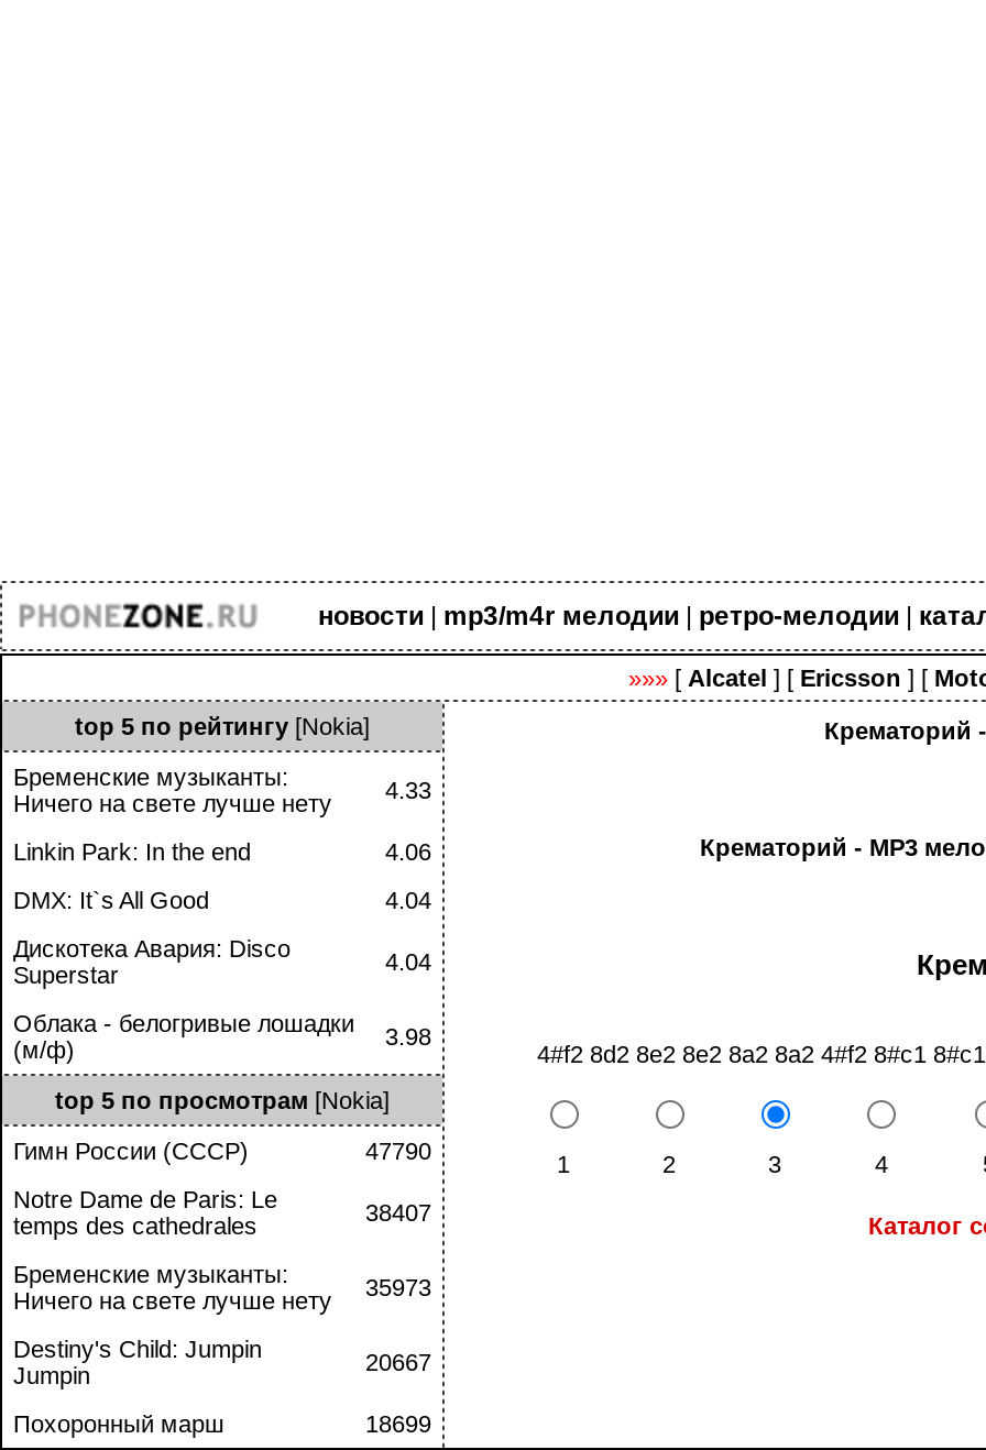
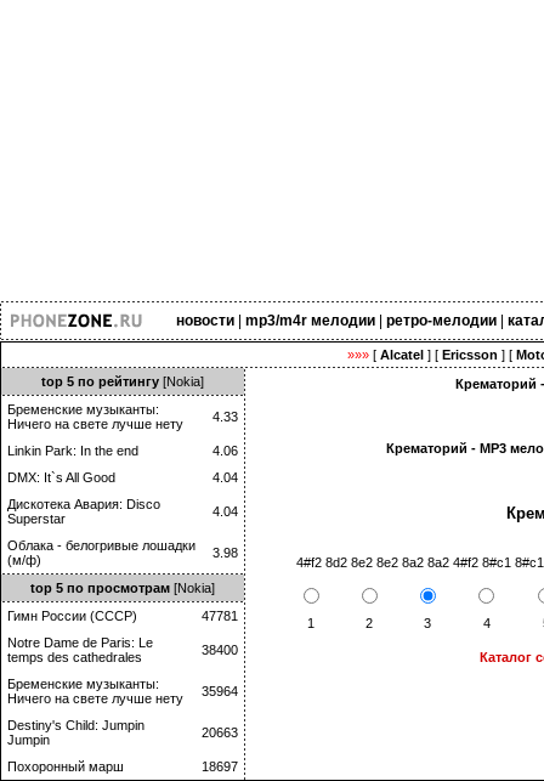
[365,1138,431,1164] 47790 -> [202,609,238,623] 47781
[365,1199,431,1226] 38407 -> [202,643,238,657] 38400
[13,1274,431,1314] Ничего на свете лучше нету 35973 -> [7,684,238,706] Ничего на свете лучше нету 35964
[365,1349,431,1375] 20667 -> [202,725,238,740] 20663
[365,1410,431,1437] 18699 -> [202,759,238,774] 18697

